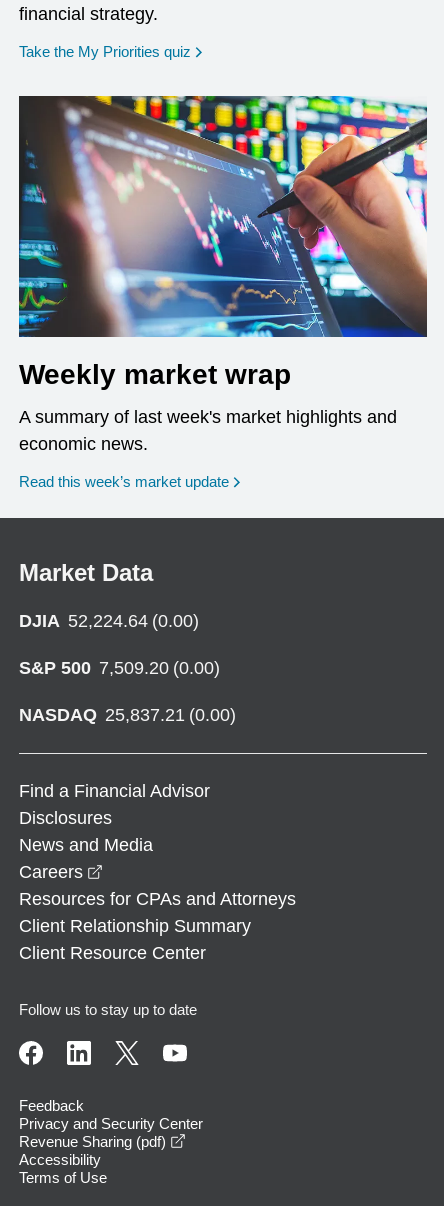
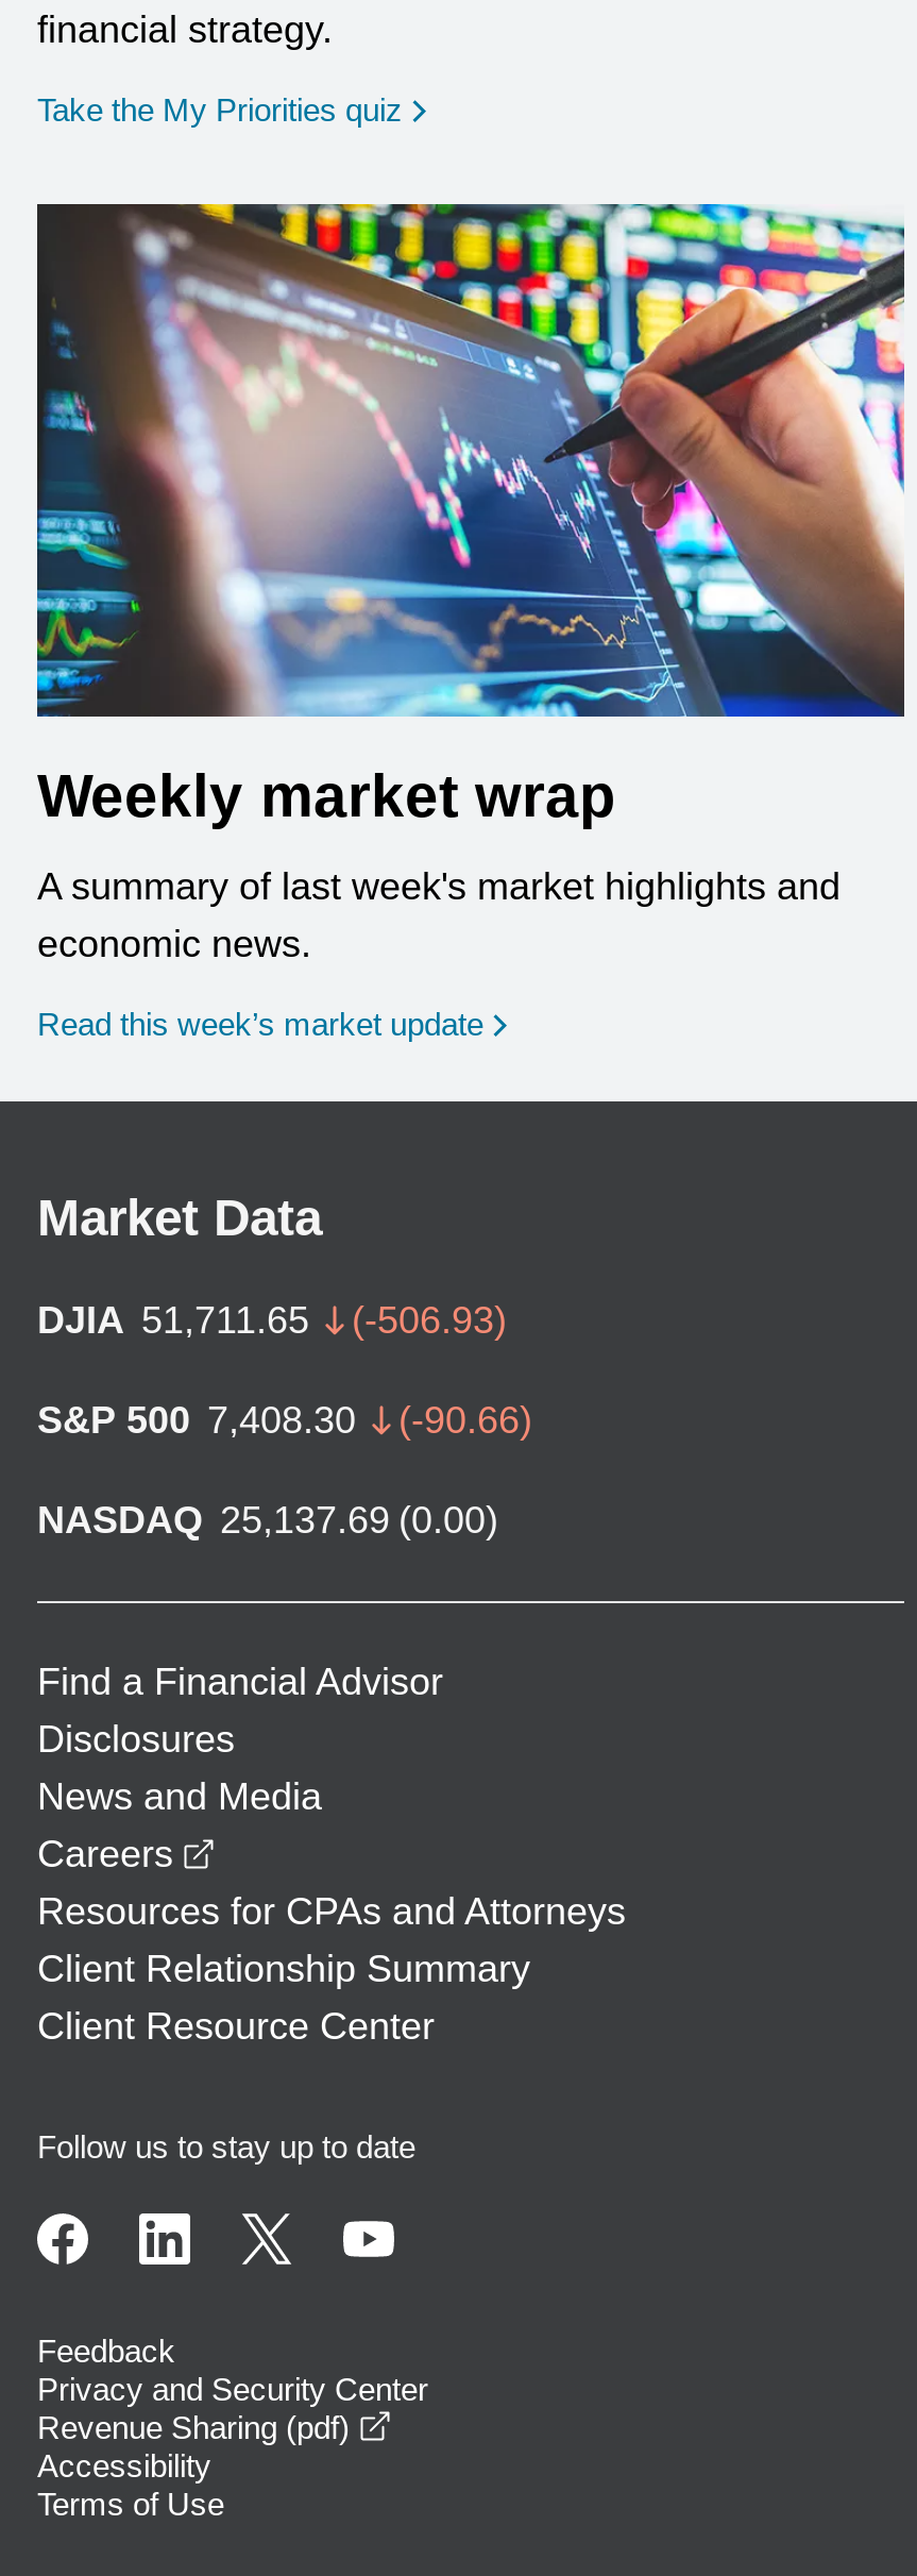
[19,611,199,631] DJIA 52,224.64 (0.00) -> [37,1299,507,1341] DJIA 51,711.65 | (-506.93)
[19,658,220,678] S&P 500 7,509.20 (0.00) -> [37,1399,532,1441] S&P 500 7,408.30 | (-90.66)
[19,705,236,725] NASDAQ 25,837.21 (0.00) -> [37,1499,498,1541] NASDAQ 25,137.69 (0.00)

